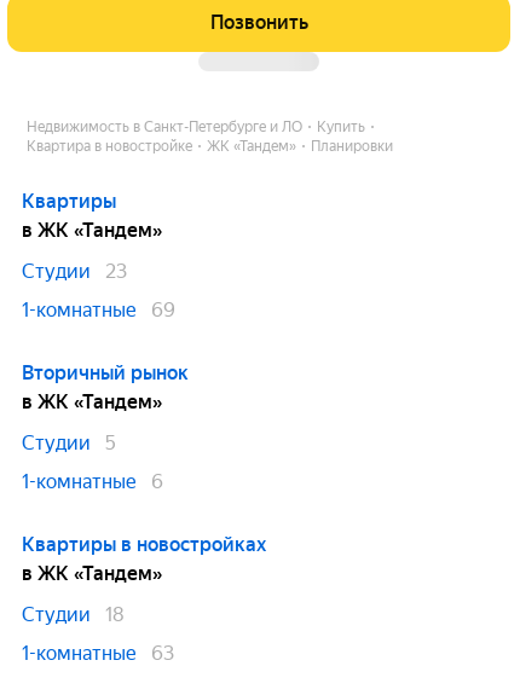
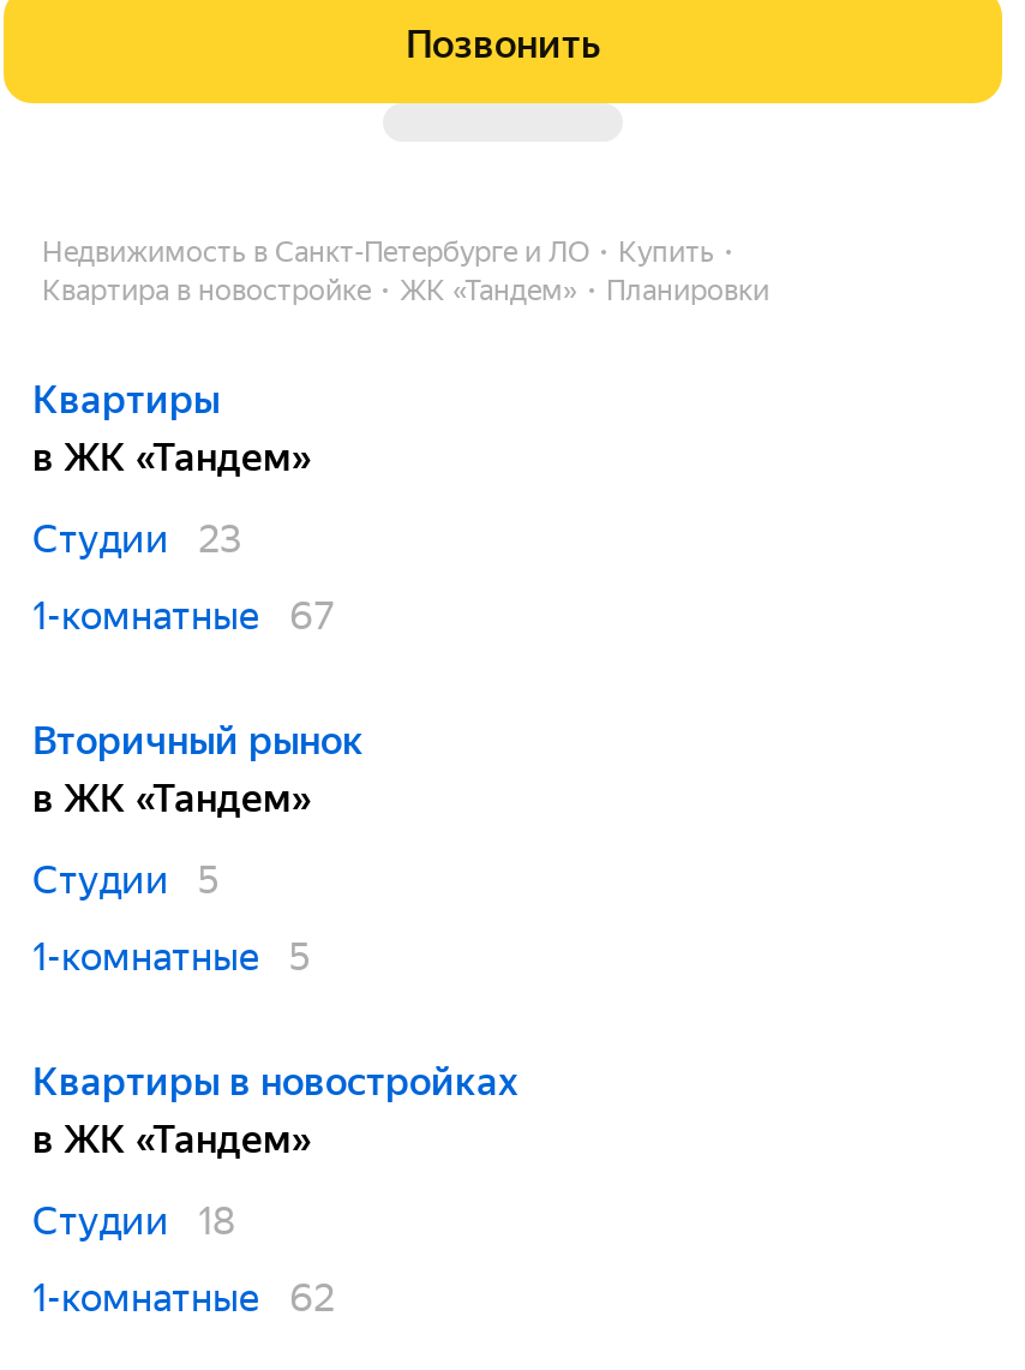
[22,299,175,322] 1-комнатные 69 -> [32,593,335,639] 1-комнатные 67
[22,470,163,493] 1-комнатные 6 -> [32,934,311,980] 1-комнатные 5
[22,642,174,665] 1-комнатные 63 -> [32,1275,335,1321] 1-комнатные 62

